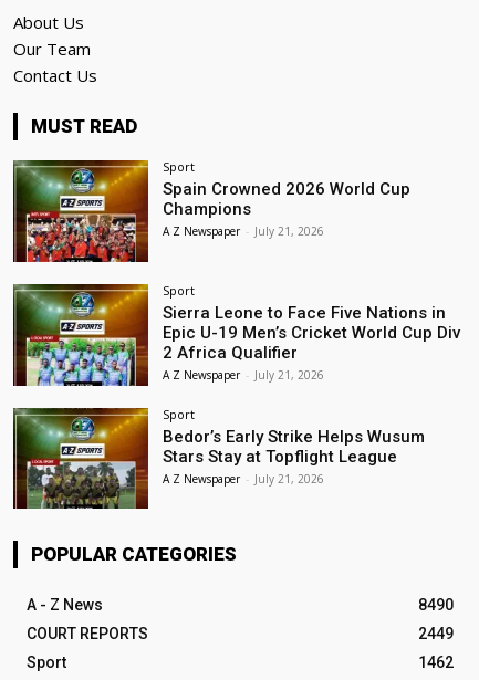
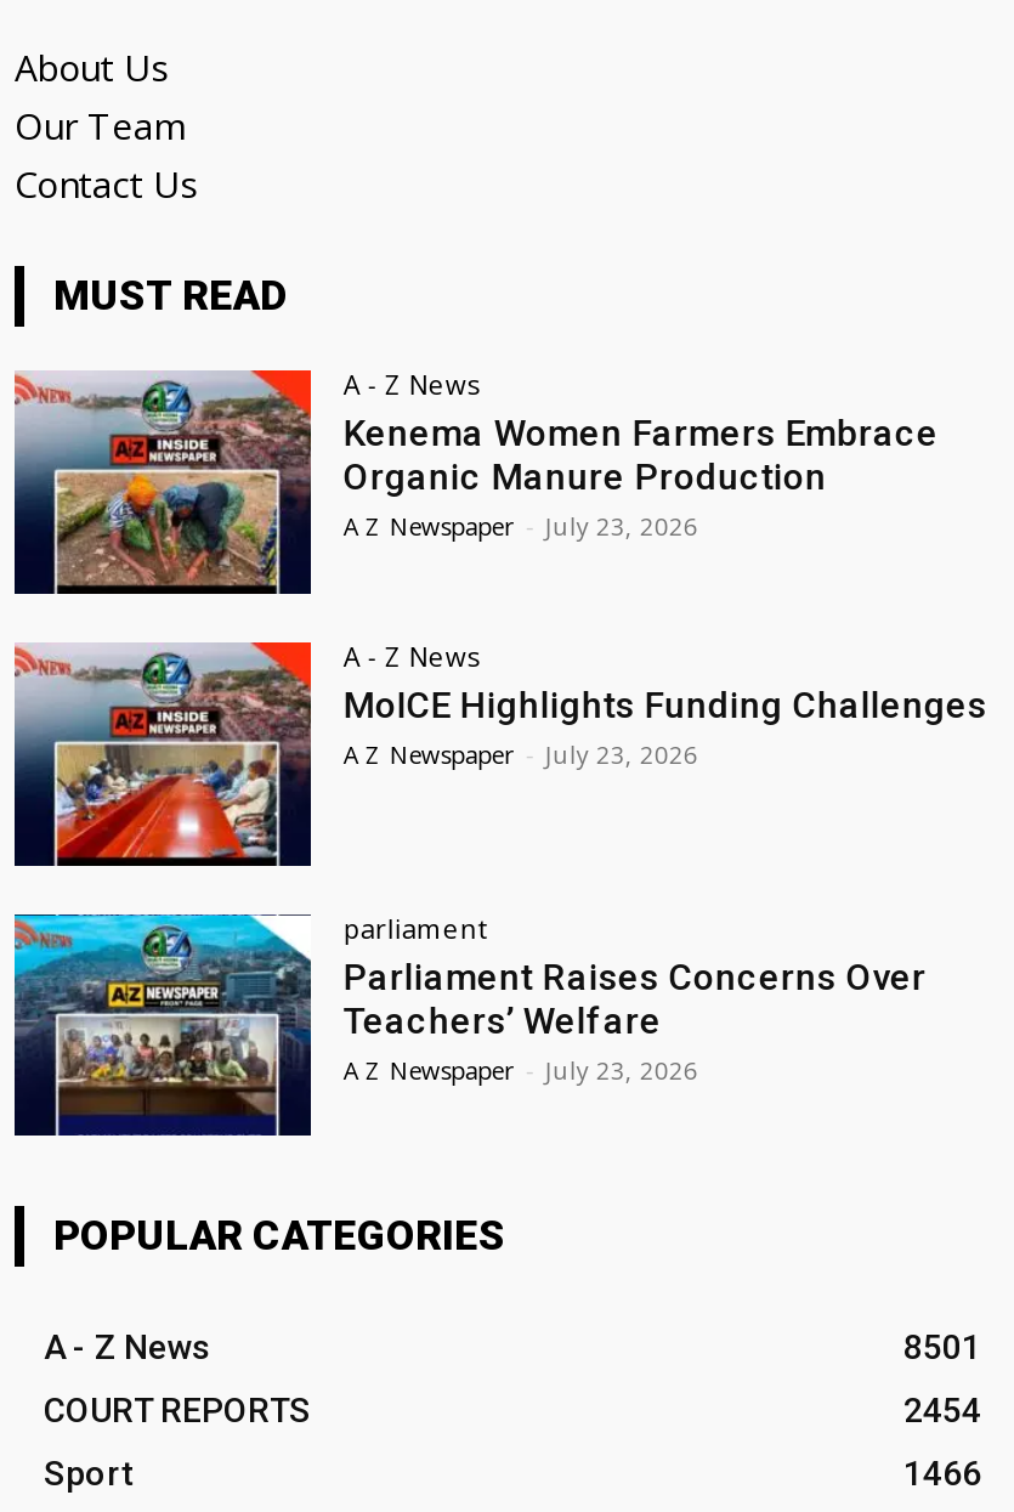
[12,158,411,263] [image] | Sport | Spain Crowned 2026 World Cup | Champions | A Z Newspaper - July 21, 2026 -> [12,366,938,596] [image] | A - Z News | Kenema Women Farmers Embrace | Organic Manure Production | A Z Newspaper - July 23, 2026
[12,282,461,387] [image] | Sport | Sierra Leone to Face Five Nations in | Epic U-19 Men’s Cricket World Cup Div | 2 Africa Qualifier | A Z Newspaper - July 21, 2026 -> [12,637,987,868] [image] | A - Z News | MoICE Highlights Funding Challenges | A Z Newspaper - July 23, 2026
[12,405,425,510] [image] | Sport | Bedor’s Early Strike Helps Wusum | Stars Stay at Topflight League | A Z Newspaper - July 21, 2026 -> [12,908,926,1138] [image] | parliament | Parliament Raises Concerns Over | Teachers’ Welfare | A Z Newspaper - July 23, 2026
[418,596,454,614] 8490 -> [903,1328,981,1367] 8501
[418,625,454,643] 2449 -> [903,1391,981,1430] 2454
[418,654,454,671] 1462 -> [903,1454,981,1493] 1466

